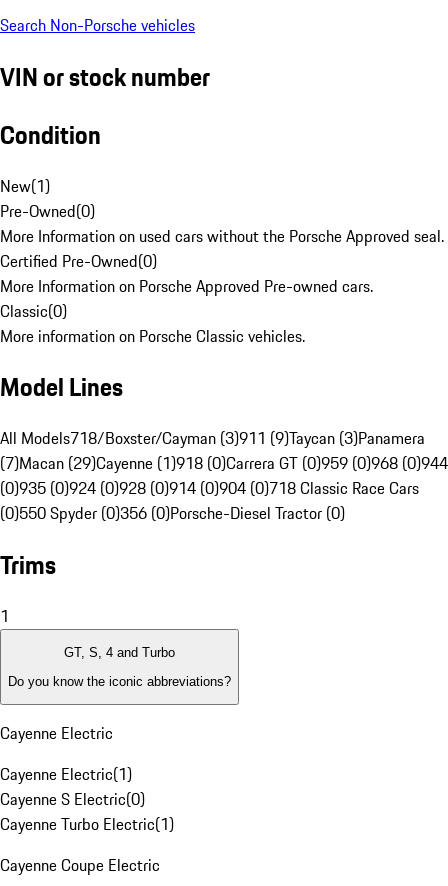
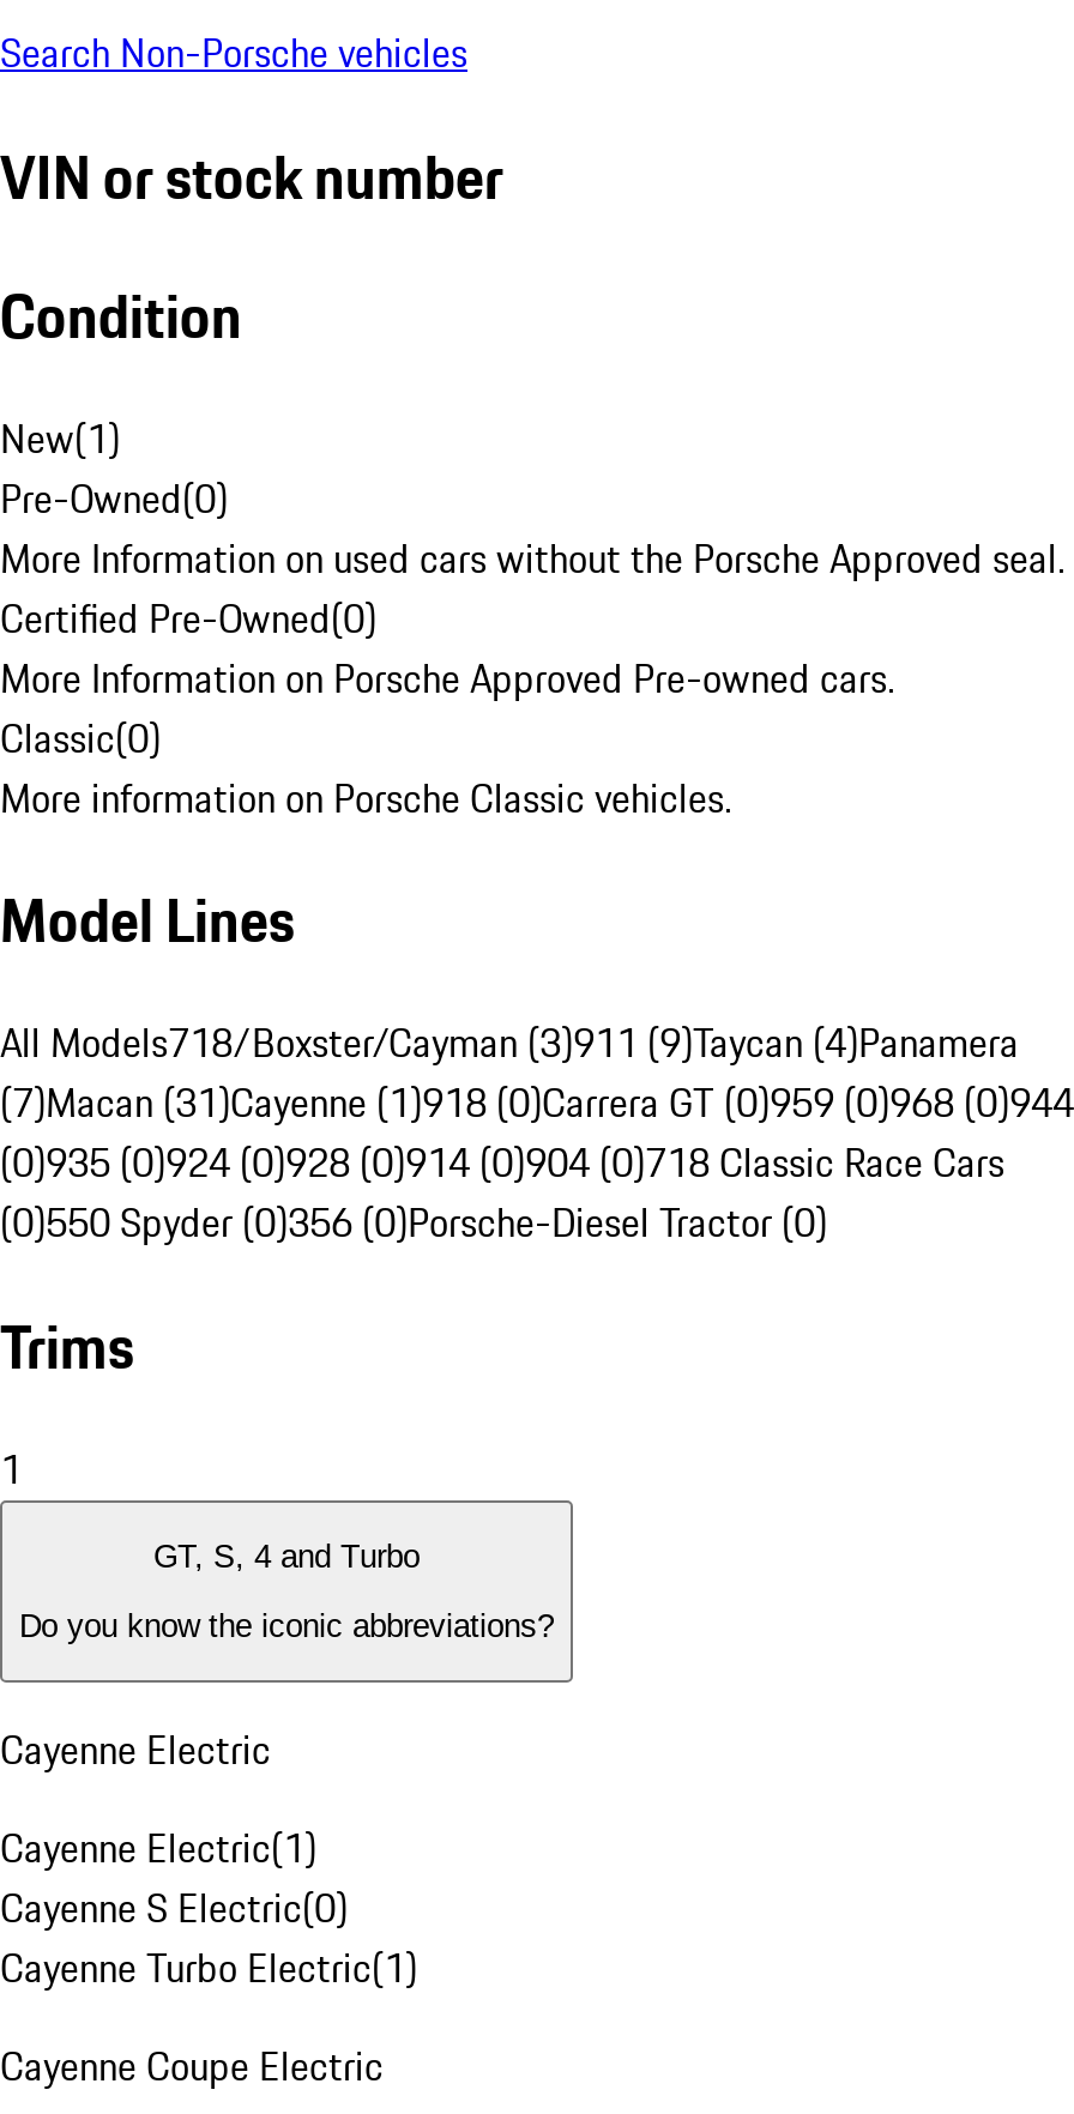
[0,426,425,450] All Models718/Boxster/Cayman (3)911 (9)Taycan (3)Panamera -> [0,1015,1019,1072] All Models718/Boxster/Cayman (3)911 (9)Taycan (4)Panamera
[0,451,448,475] (7)Macan (29)Cayenne (1)918 (0)Carrera GT (0)959 (0)968 (0)944 -> [0,1074,1074,1132] (7)Macan (31)Cayenne (1)918 (0)Carrera GT (0)959 (0)968 (0)944

